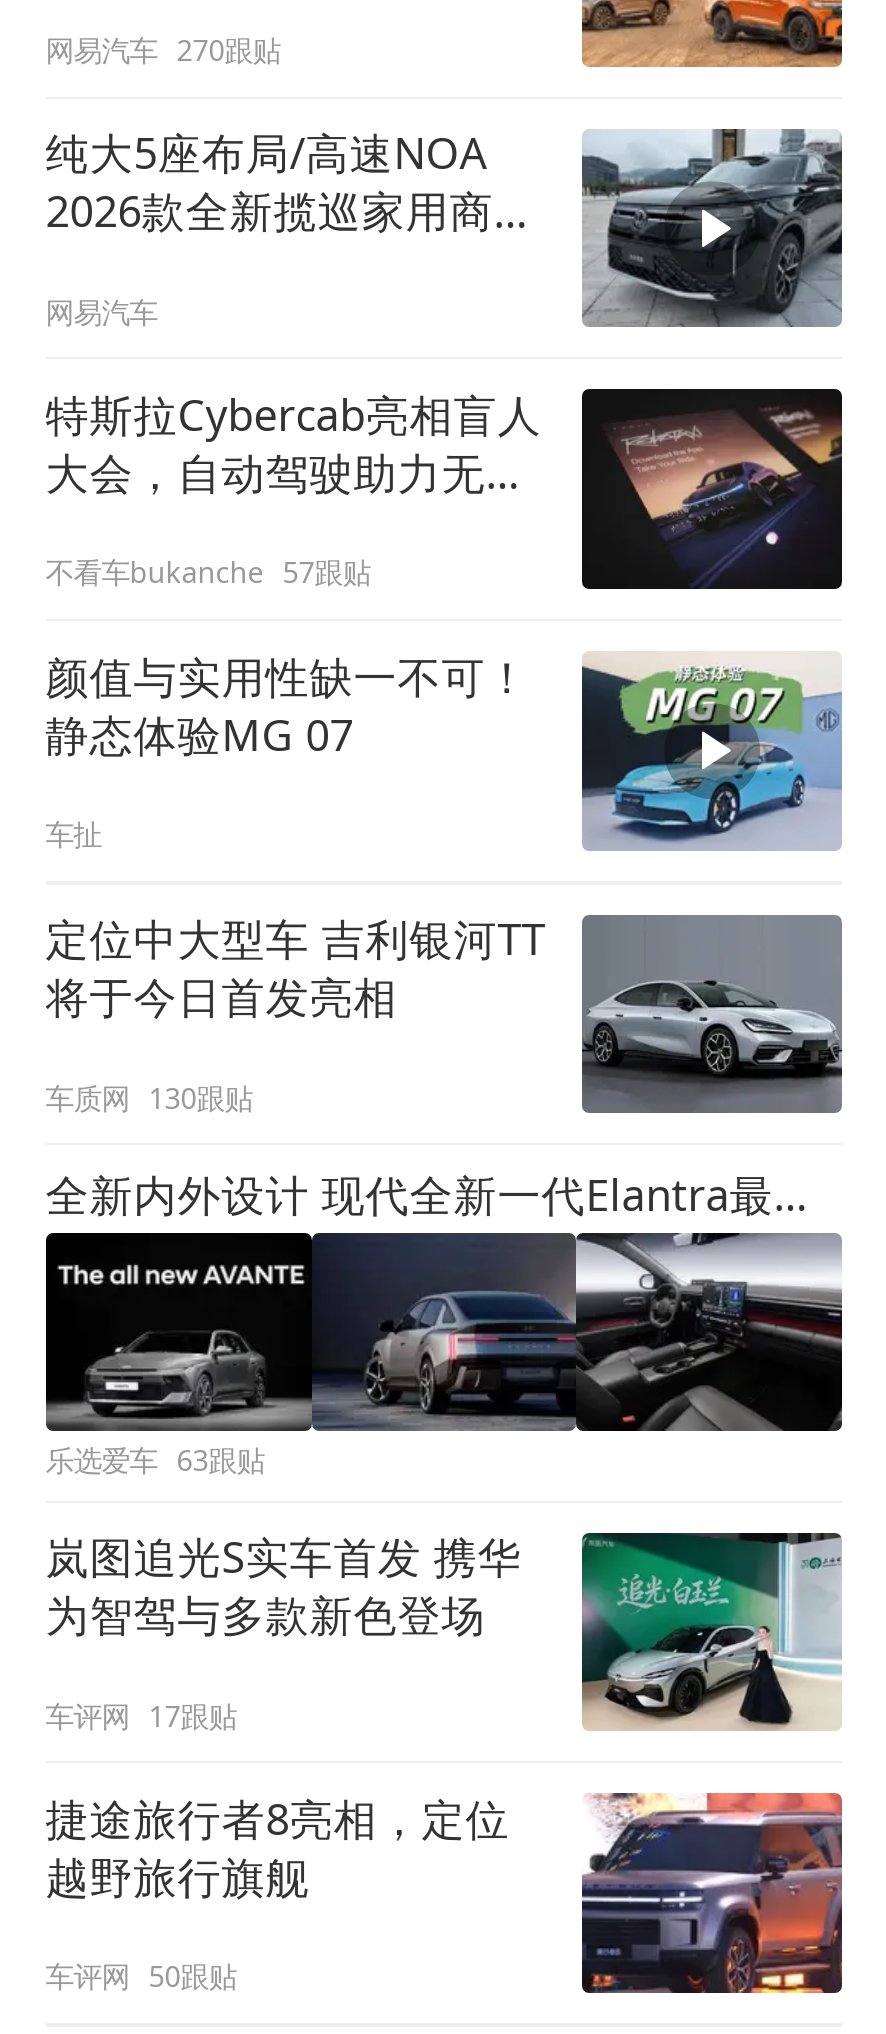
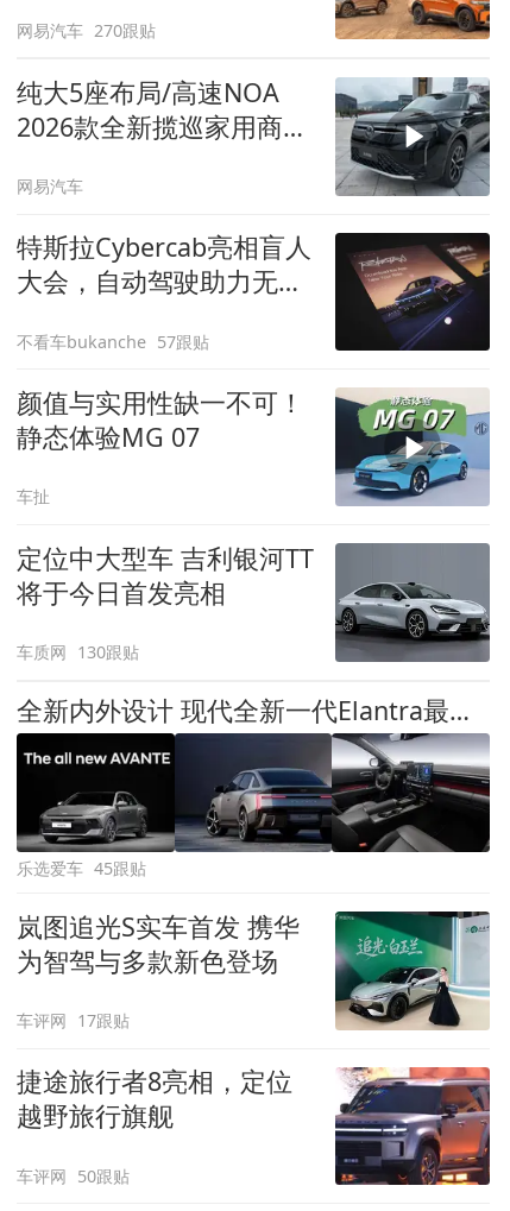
[45,1441,265,1479] 乐选爱车 63跟贴 -> [16,857,147,880] 乐选爱车 45跟贴

